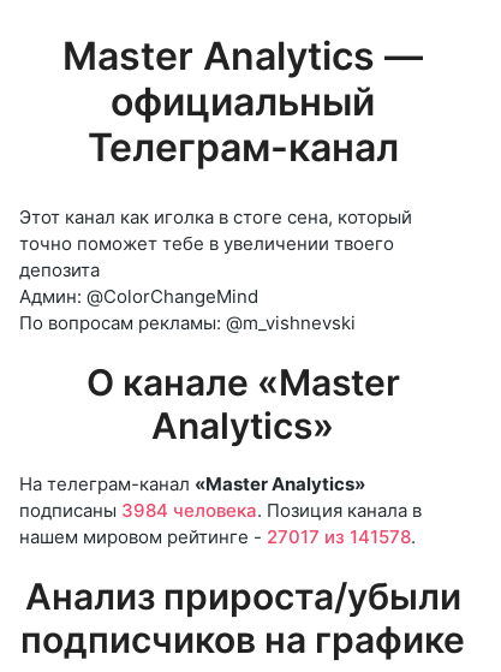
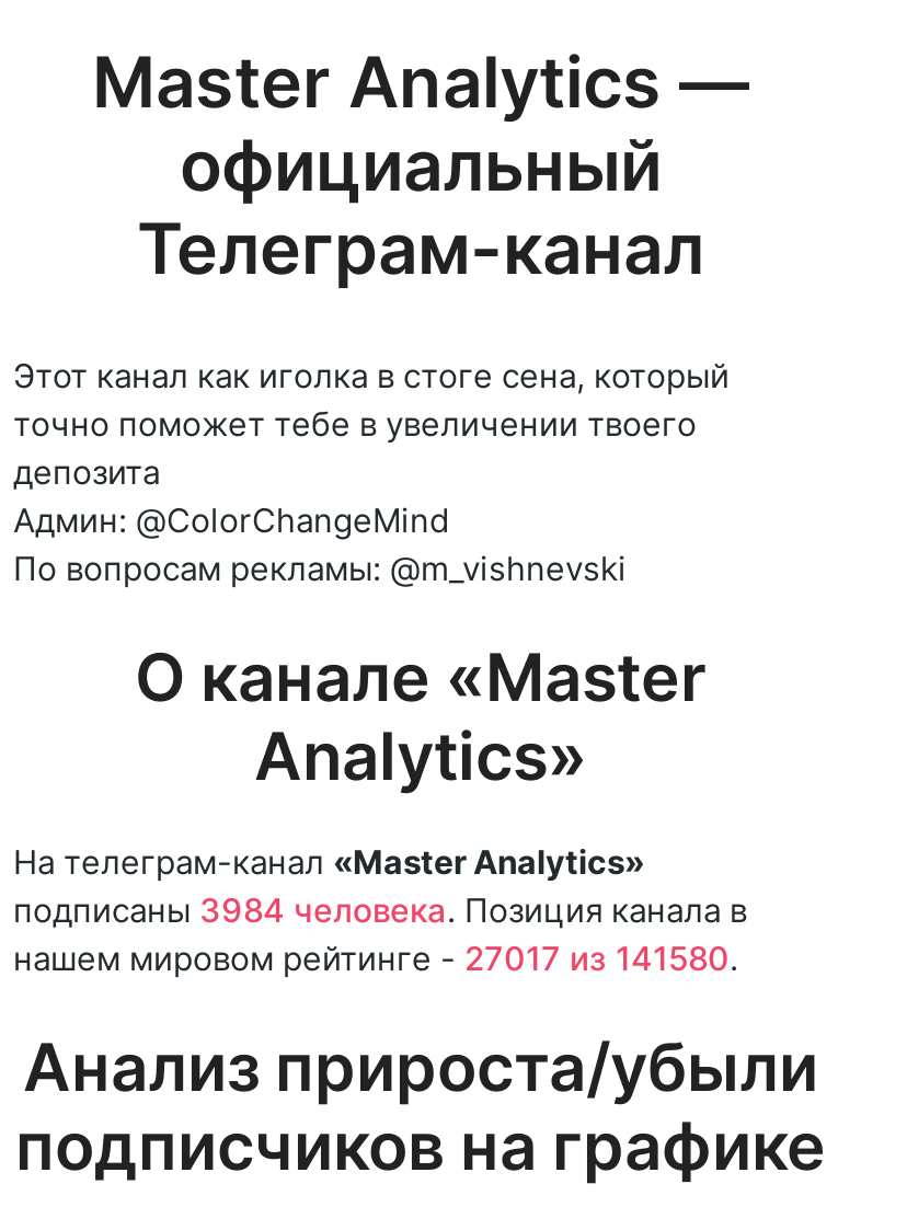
[19,526,416,549] нашем мировом рейтинге - 27017 из 141578. -> [13,938,738,980] нашем мировом рейтинге - 27017 из 141580.

